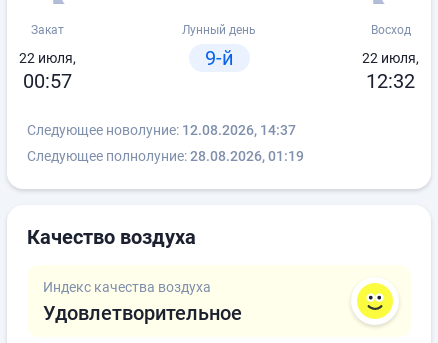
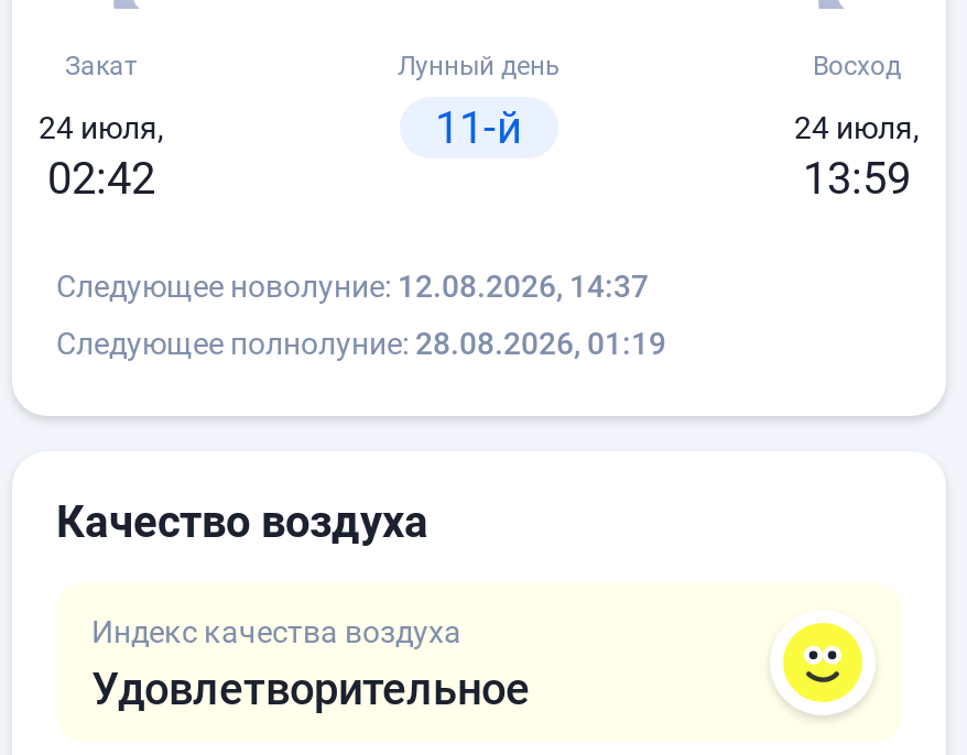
[19,50,76,66] 22 июля, -> [39,110,164,145] 24 июля,
[204,46,233,70] 9-й -> [435,101,523,154] 11-й
[362,50,419,66] 22 июля, -> [794,110,920,145] 24 июля,
[23,69,72,93] 00:57 -> [47,152,155,205] 02:42
[366,69,415,93] 12:32 -> [803,152,911,205] 13:59

